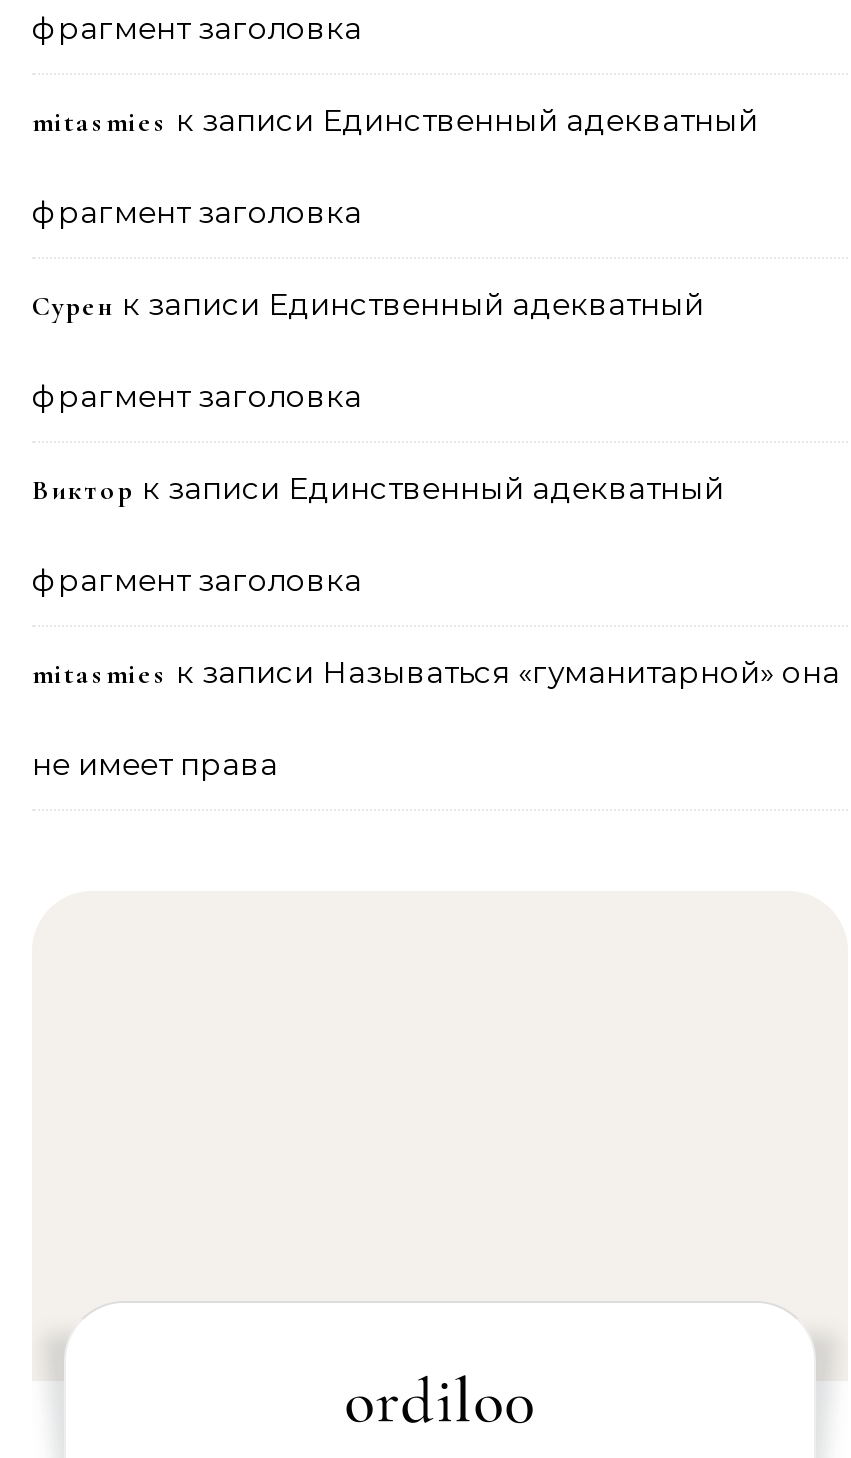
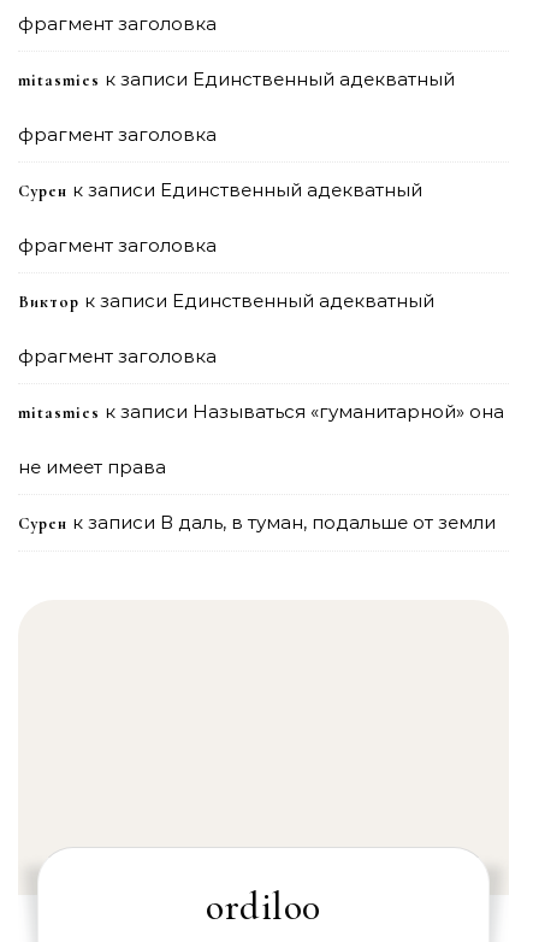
none -> [18,511,496,534] Сурен к записи В даль, в туман, подальше от земли

